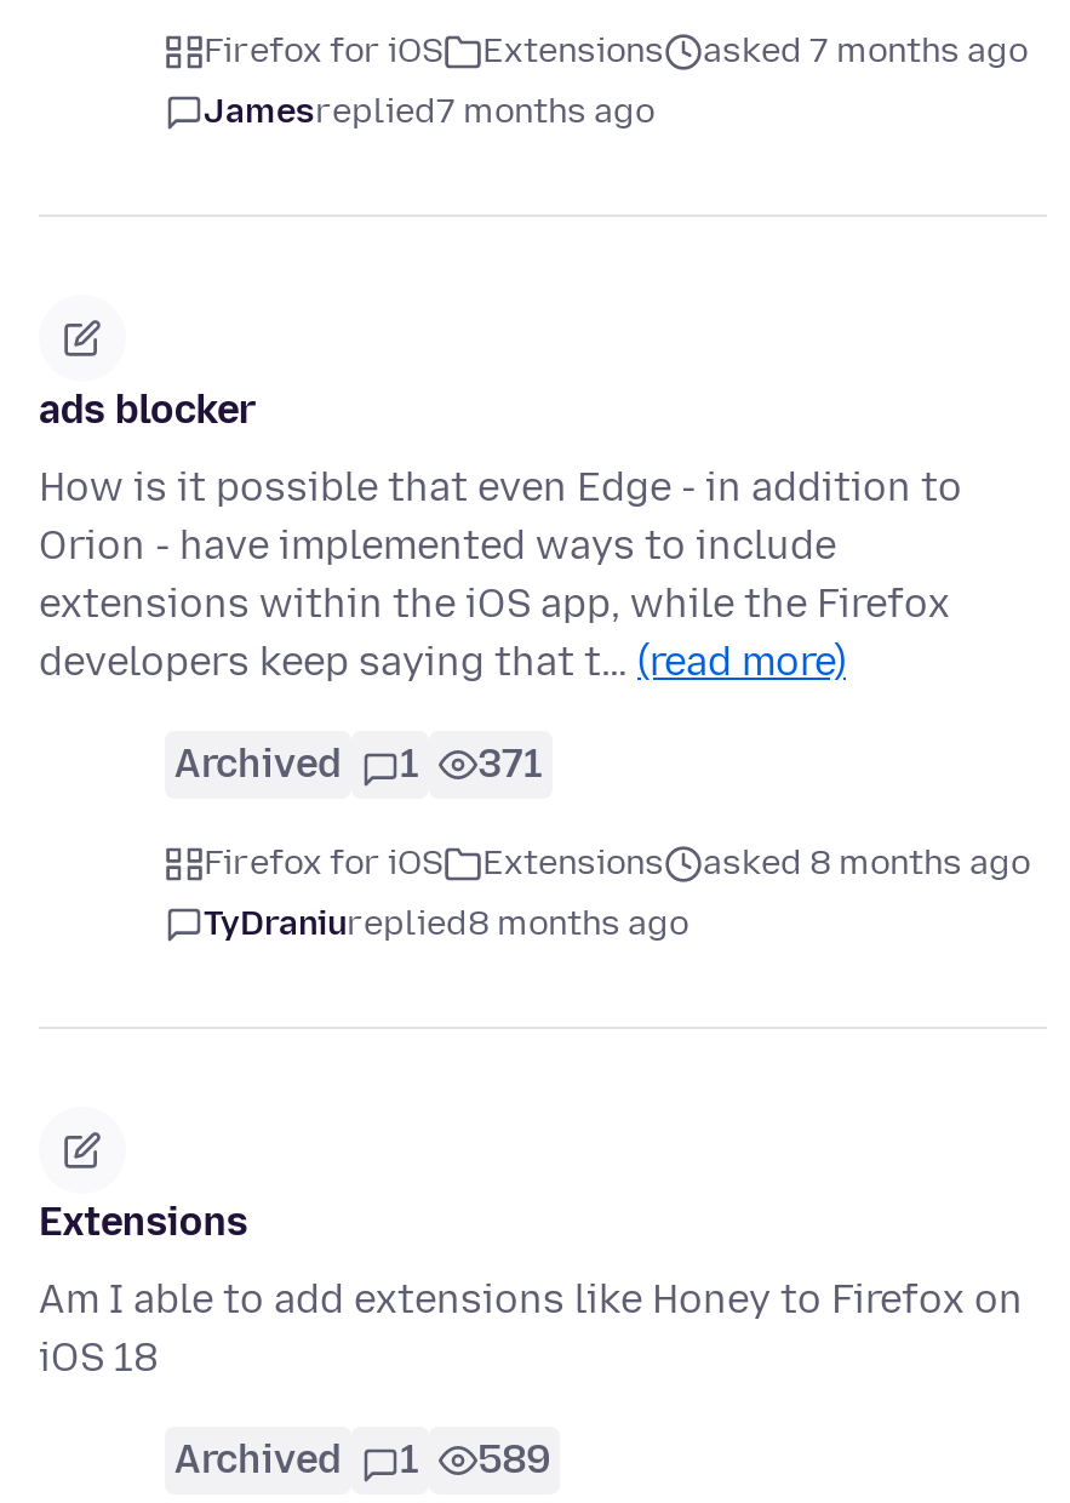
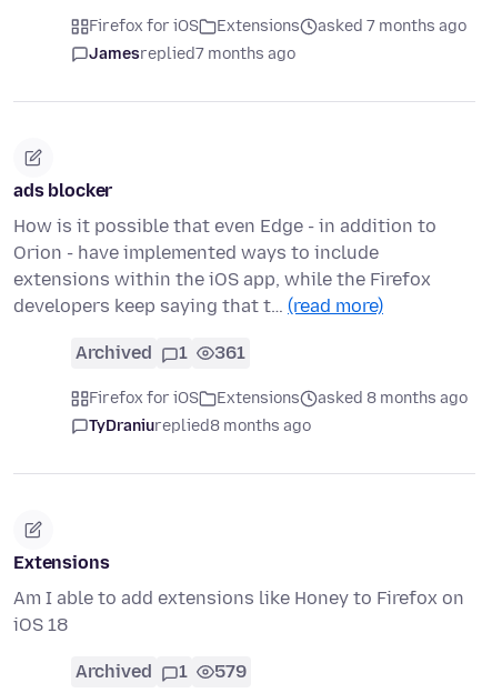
[174,742,543,788] Archived 1 371 -> [76,343,245,364] Archived 1 361
[174,1438,550,1484] Archived 1 589 -> [76,661,247,682] Archived 1 579

